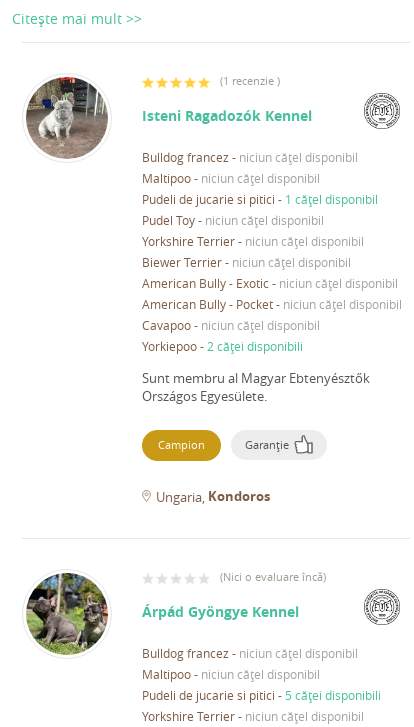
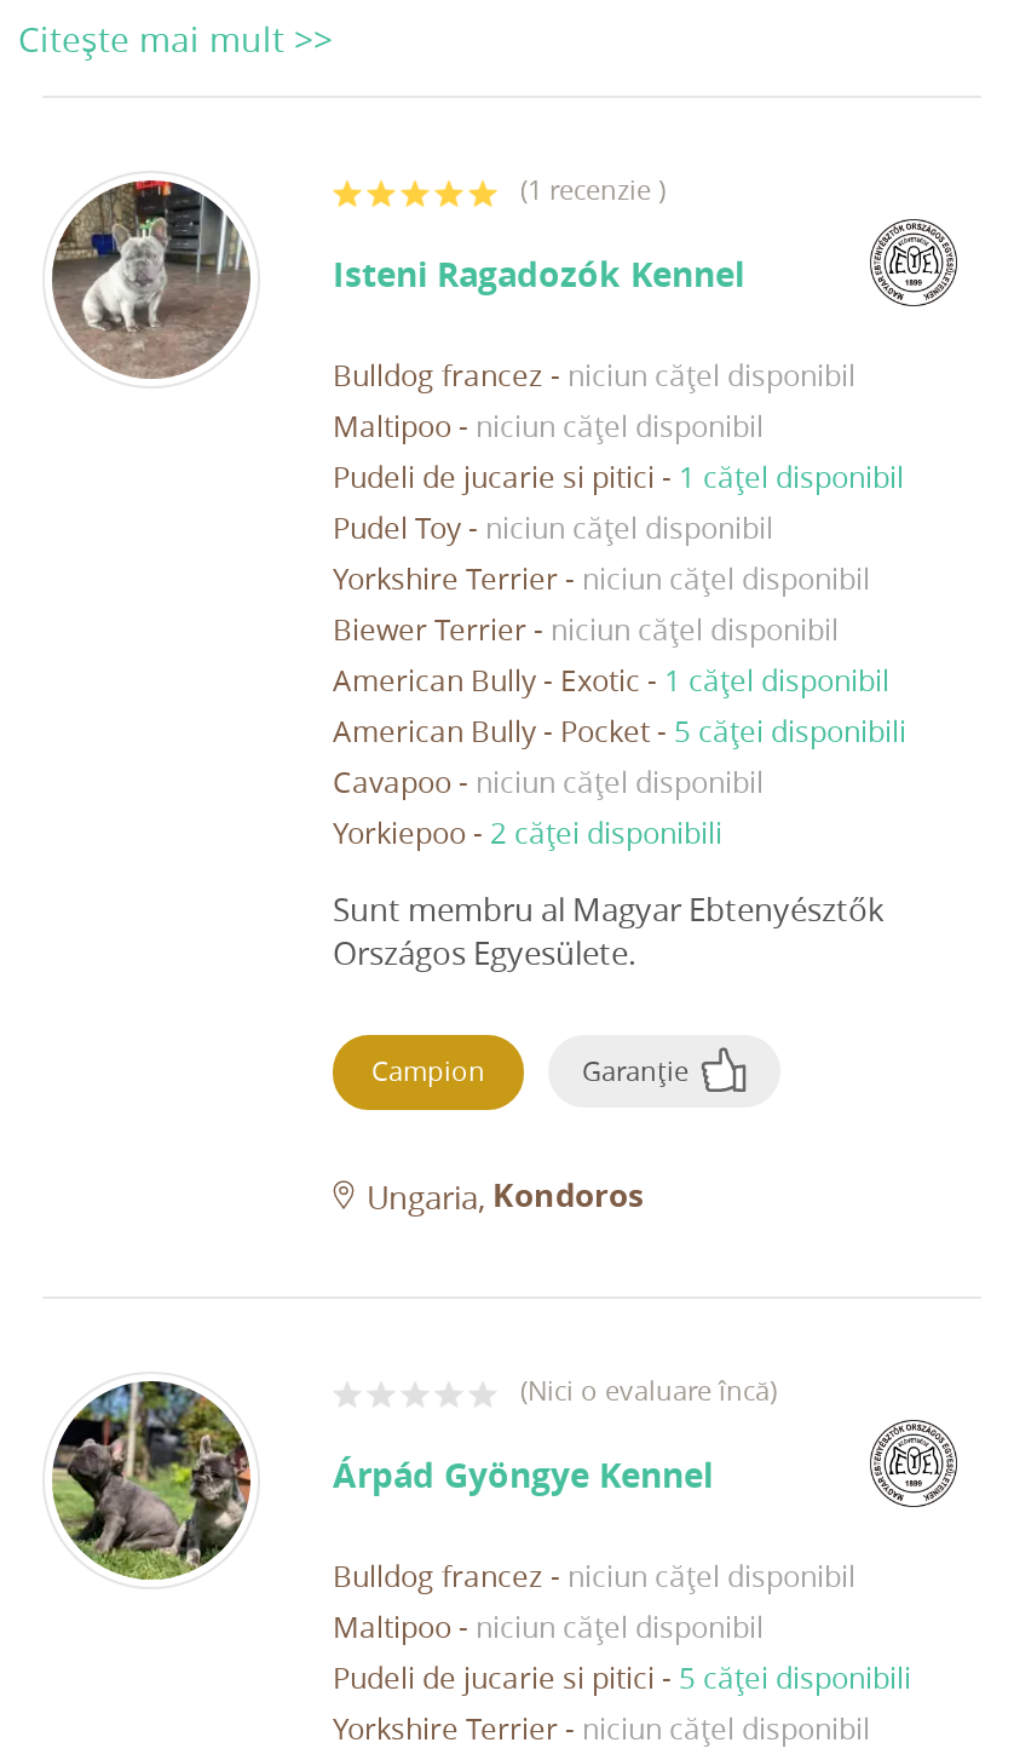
[142,275,398,291] American Bully - Exotic - niciun cățel disponibil -> [333,659,889,698] American Bully - Exotic - 1 cățel disponibil
[142,296,402,312] American Bully - Pocket - niciun cățel disponibil -> [333,710,906,749] American Bully - Pocket - 5 căței disponibili

